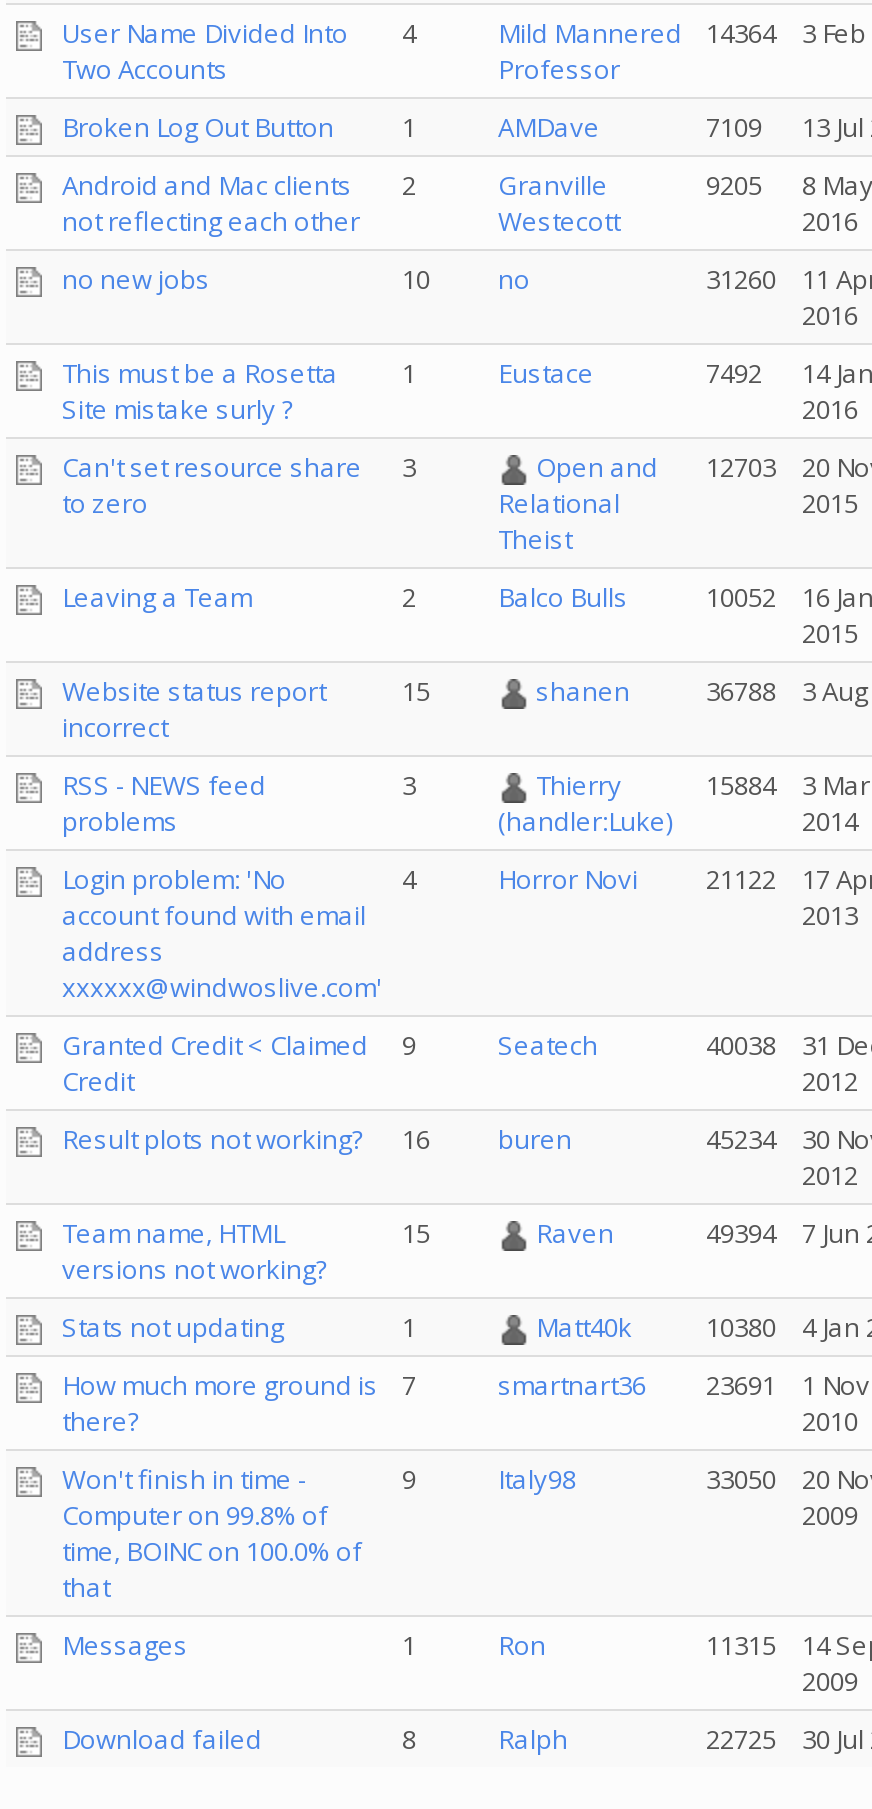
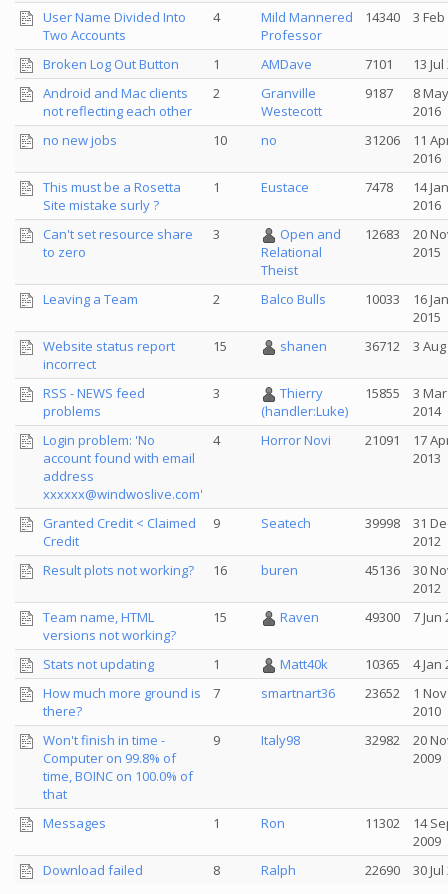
[706,15,776,51] 14364 -> [365,8,400,26] 14340
[706,109,762,145] 7109 -> [365,55,393,73] 7101
[706,167,872,203] 9205 8 May -> [365,84,448,102] 9187 8 May
[706,261,776,297] 31260 -> [365,131,400,149] 31206
[706,355,872,391] 7492 14 Jan -> [365,178,448,196] 7478 14 Jan
[706,449,776,485] 12703 -> [365,225,400,243] 12683
[706,579,872,615] 10052 16 Jan -> [365,290,448,308] 10033 16 Jan
[706,673,776,709] 36788 -> [365,337,400,355] 36712
[706,767,870,803] 15884 3 Mar -> [365,384,447,402] 15855 3 Mar
[706,861,776,897] 21122 -> [365,431,400,449] 21091
[706,1027,776,1063] 40038 -> [365,514,400,532] 39998
[706,1121,776,1157] 45234 -> [365,561,400,579] 45136
[706,1215,776,1251] 49394 -> [365,608,400,626] 49300
[706,1309,776,1345] 10380 -> [365,655,400,673] 10365
[498,1367,870,1403] smartnart36 23691 1 Nov -> [261,684,447,702] smartnart36 23652 1 Nov
[706,1461,776,1497] 33050 -> [365,731,400,749] 32982
[706,1627,776,1663] 11315 -> [365,814,400,832] 11302
[706,1721,776,1757] 22725 -> [365,861,400,879] 22690

